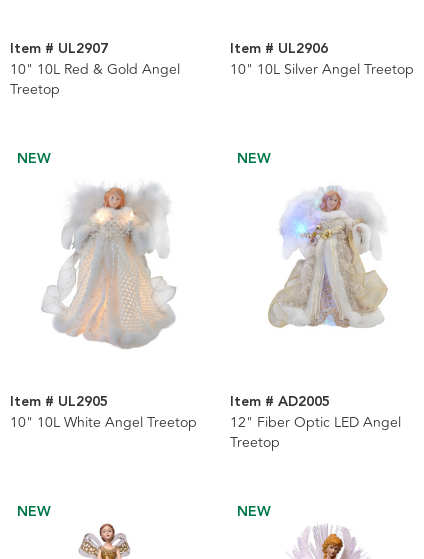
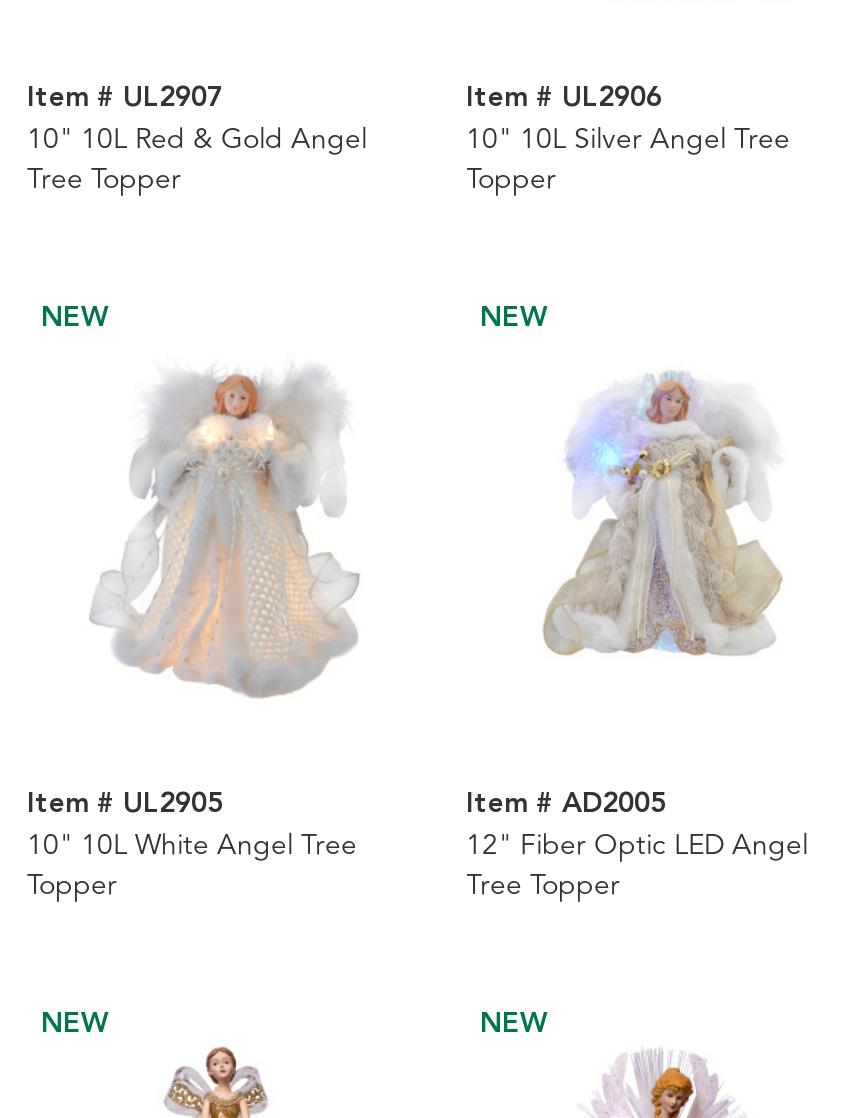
[229,58,413,79] 10" 10L Silver Angel Treetop -> [466,117,790,199] 10" 10L Silver Angel Tree | Topper
[10,78,60,99] Treetop -> [27,157,181,199] Tree Topper
[10,412,197,433] 10" 10L White Angel Treetop -> [27,823,357,905] 10" 10L White Angel Tree | Topper
[229,432,279,453] Treetop -> [466,863,620,905] Tree Topper

